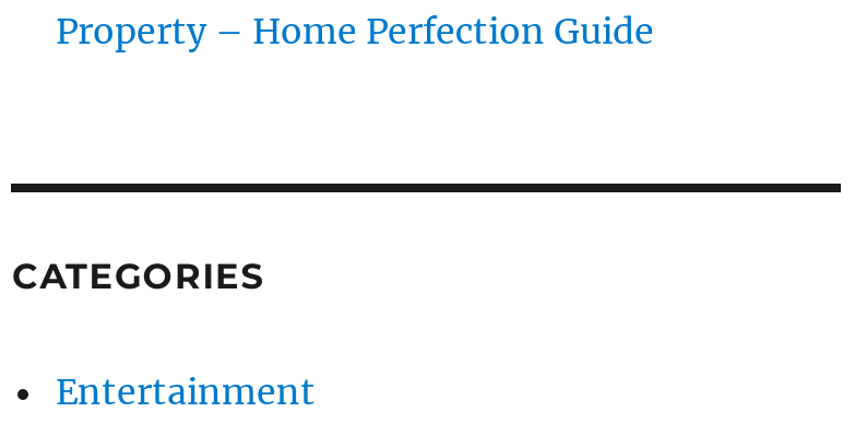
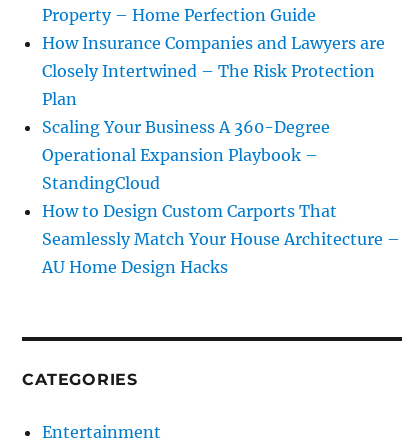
none -> [42,33,400,277] How Insurance Companies and Lawyers are | Closely Intertwined – The Risk Protection | Plan | Scaling Your Business A 360-Degree | Operational Expansion Playbook – | StandingCloud | How to Design Custom Carports That | Seamlessly Match Your House Architecture – | AU Home Design Hacks

